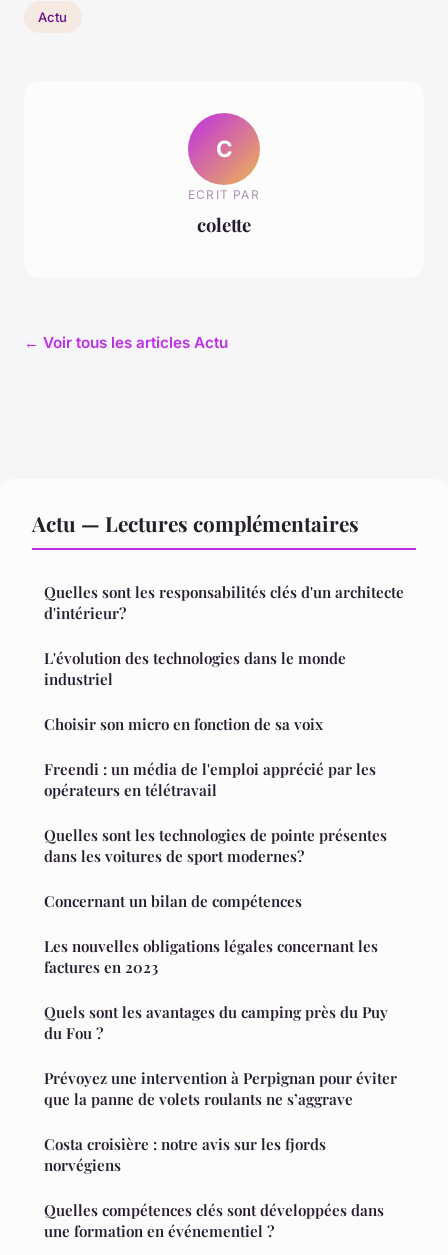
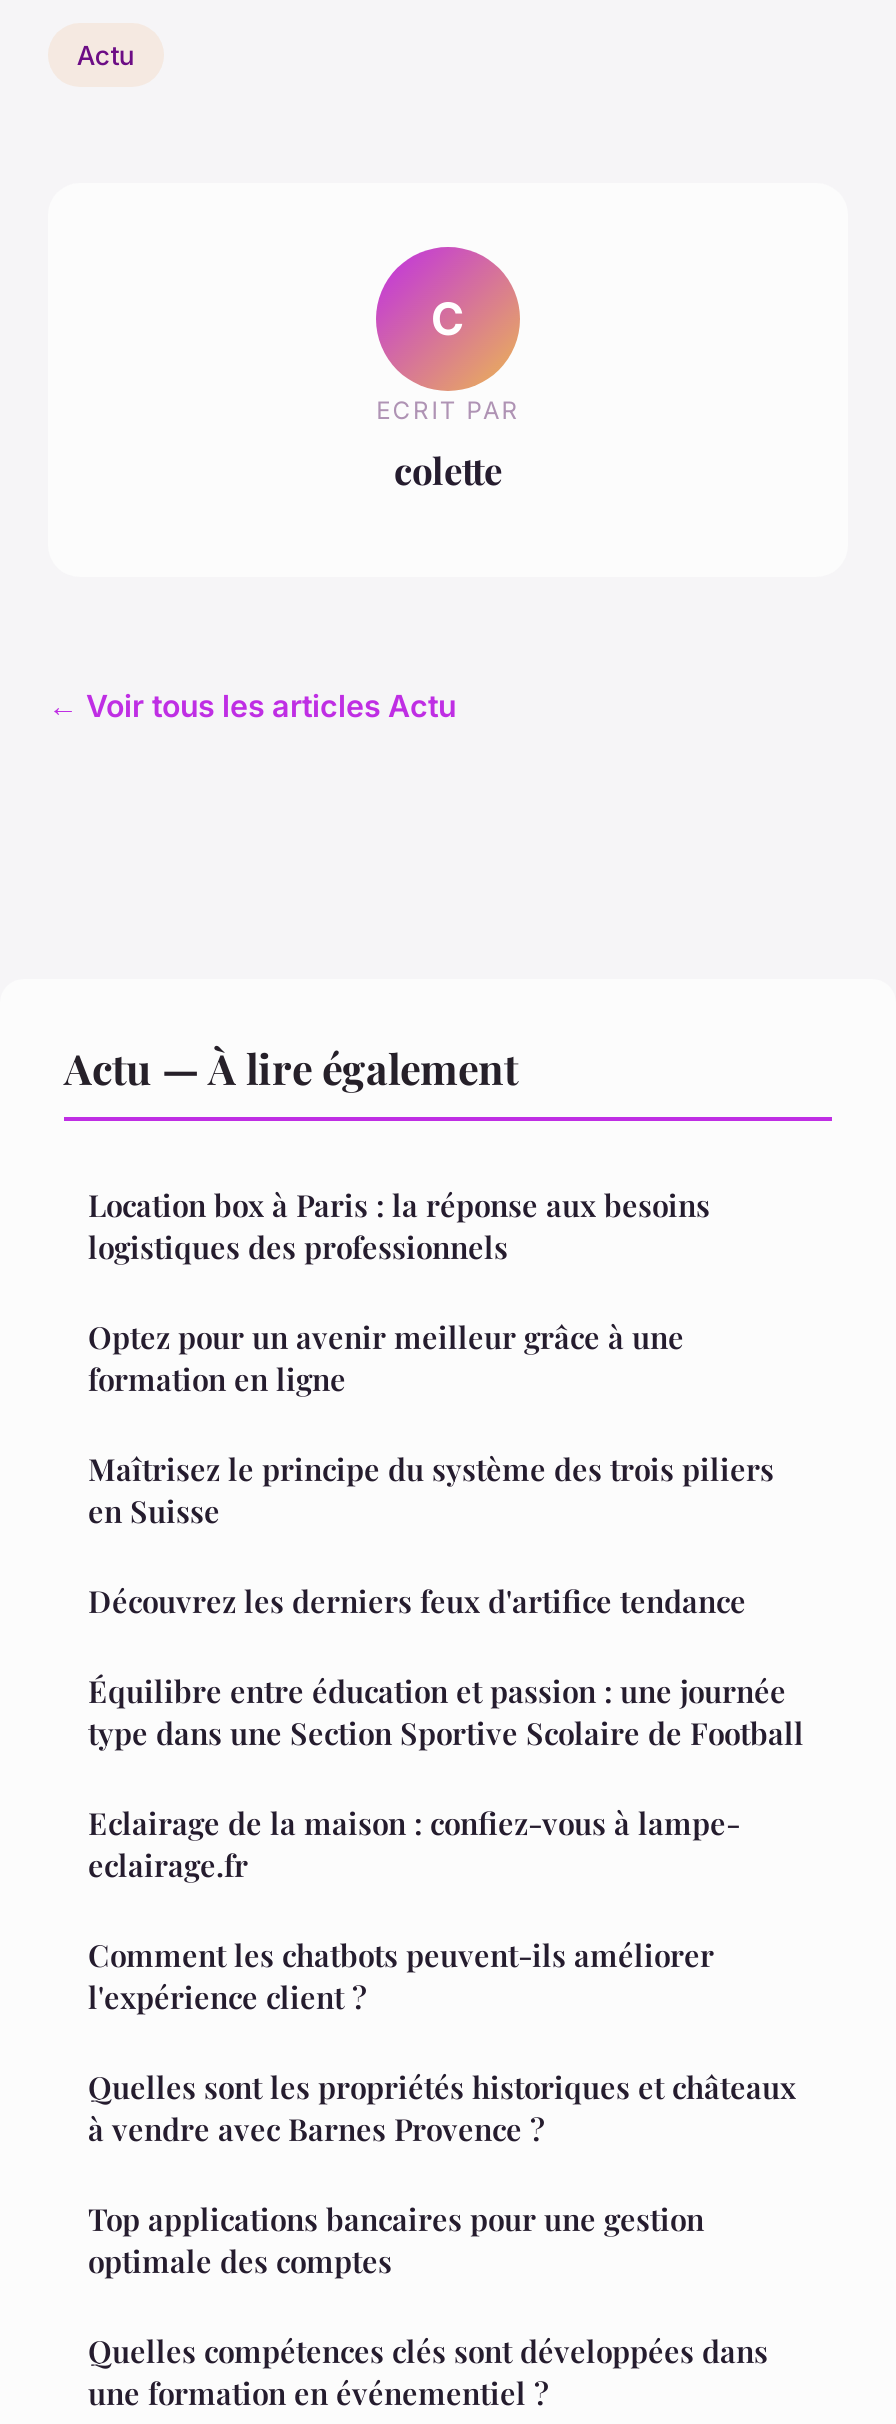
[32,509,404,1175] Actu — Lectures complémentaires | Quelles sont les responsabilités clés d'un architecte | d'intérieur? | L'évolution des technologies dans le monde | industriel | Choisir son micro en fonction de sa voix | Freendi : un média de l'emploi apprécié par les | opérateurs en télétravail | Quelles sont les technologies de pointe présentes | dans les voitures de sport modernes? | Concernant un bilan de compétences | Les nouvelles obligations légales concernant les | factures en 2023 | Quels sont les avantages du camping près du Puy | du Fou ? | Prévoyez une intervention à Perpignan pour éviter | que la panne de volets roulants ne s’aggrave | Costa croisière : notre avis sur les fjords | norvégiens -> [64,1039,804,2281] Actu — À lire également | Location box à Paris : la réponse aux besoins | logistiques des professionnels | Optez pour un avenir meilleur grâce à une | formation en ligne | Maîtrisez le principe du système des trois piliers | en Suisse | Découvrez les derniers feux d'artifice tendance | Équilibre entre éducation et passion : une journée | type dans une Section Sportive Scolaire de Football | Eclairage de la maison : confiez-vous à lampe- | eclairage.fr | Comment les chatbots peuvent-ils améliorer | l'expérience client ? | Quelles sont les propriétés historiques et châteaux | à vendre avec Barnes Provence ? | Top applications bancaires pour une gestion | optimale des comptes

